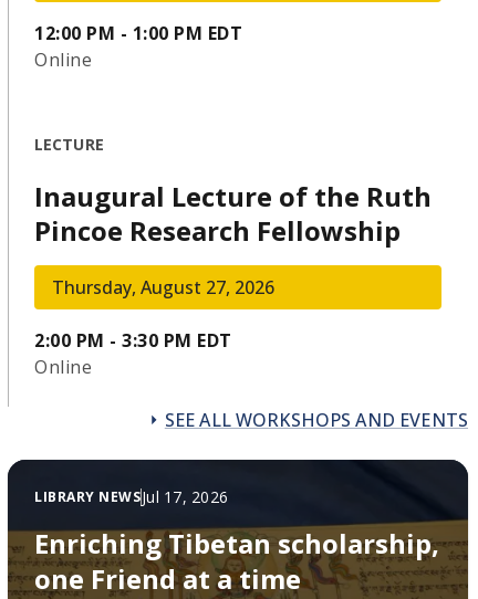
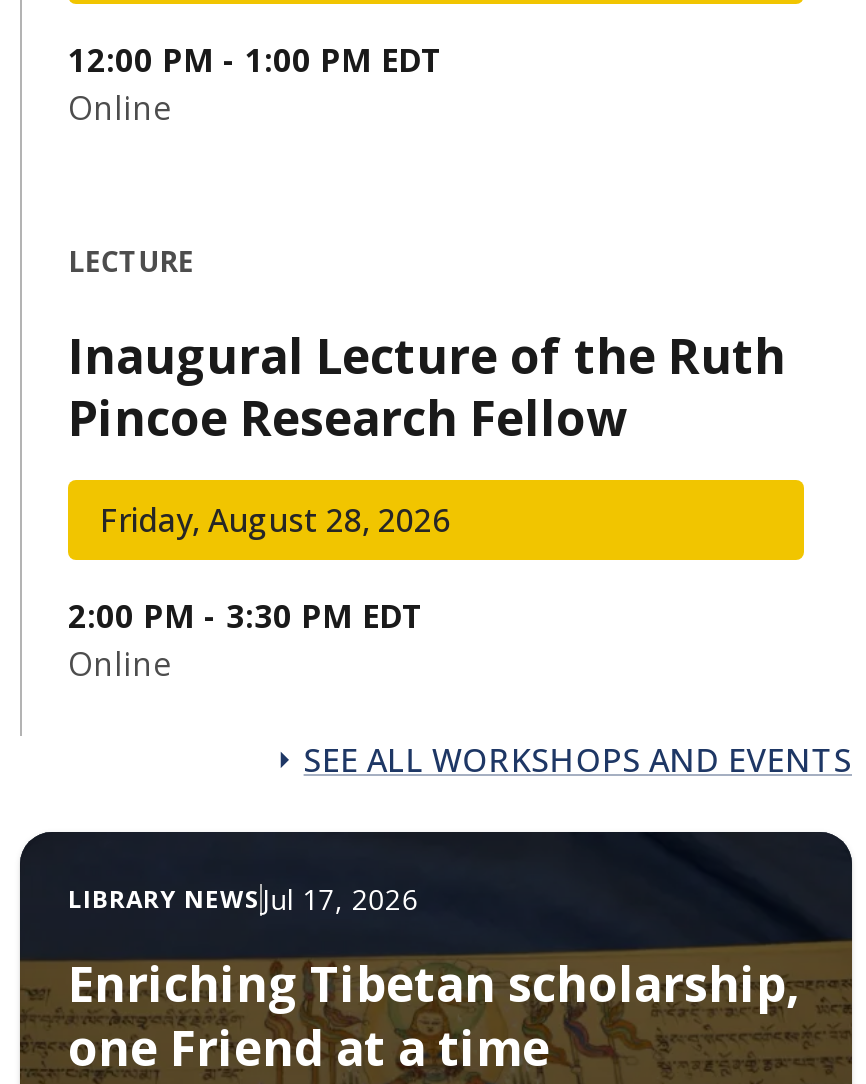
[34,212,401,248] Pincoe Research Fellowship -> [68,383,628,449] Pincoe Research Fellow
[52,275,274,299] Thursday, August 27, 2026 -> [100,497,450,541] Friday, August 28, 2026

